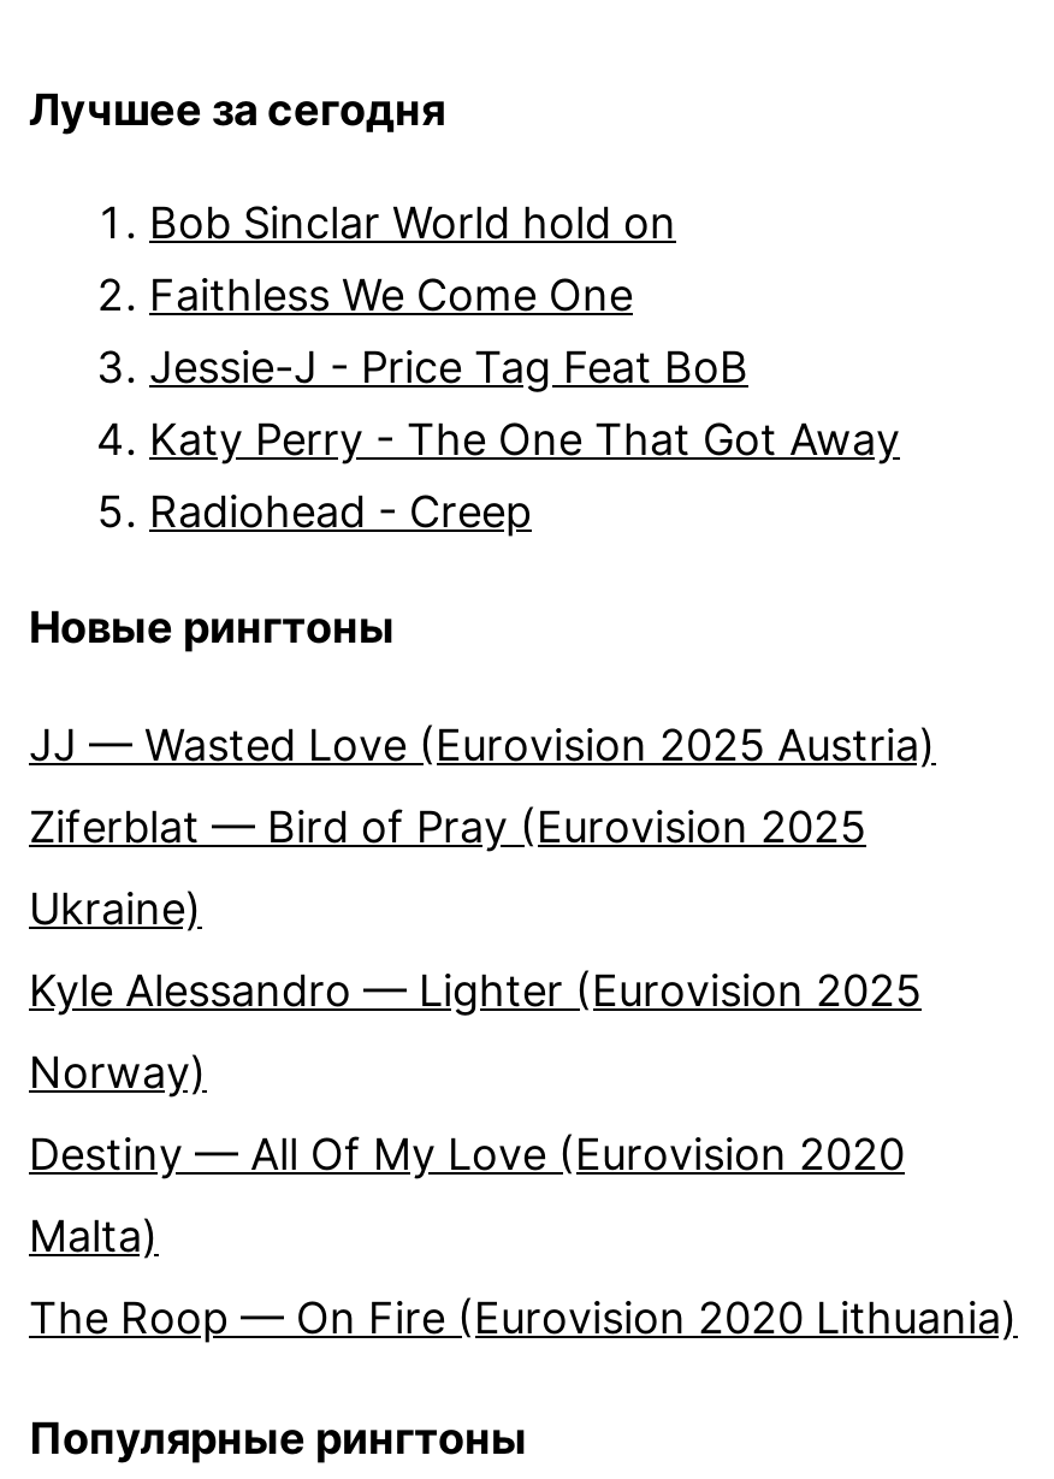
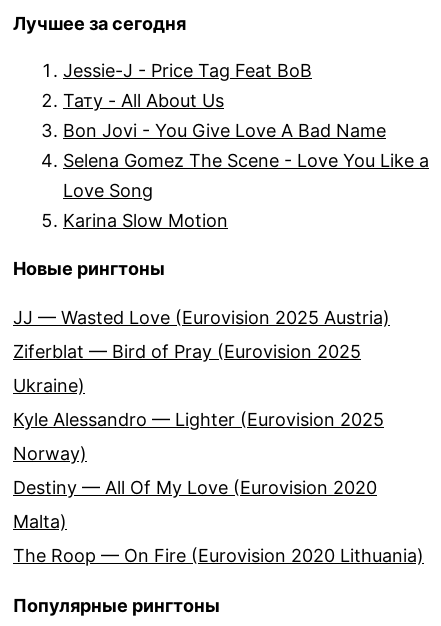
[149,198,676,321] Bob Sinclar World hold on | Faithless We Come One -> none
moved [149,342,748,393] -> [63,60,312,81]: Jessie-J - Price Tag Feat BoB
[149,415,900,537] Katy Perry - The One That Got Away | Radiohead - Creep -> [63,90,429,231] Тату - All About Us | Bon Jovi - You Give Love A Bad Name | Selena Gomez The Scene - Love You Like a | Love Song | Karina Slow Motion

